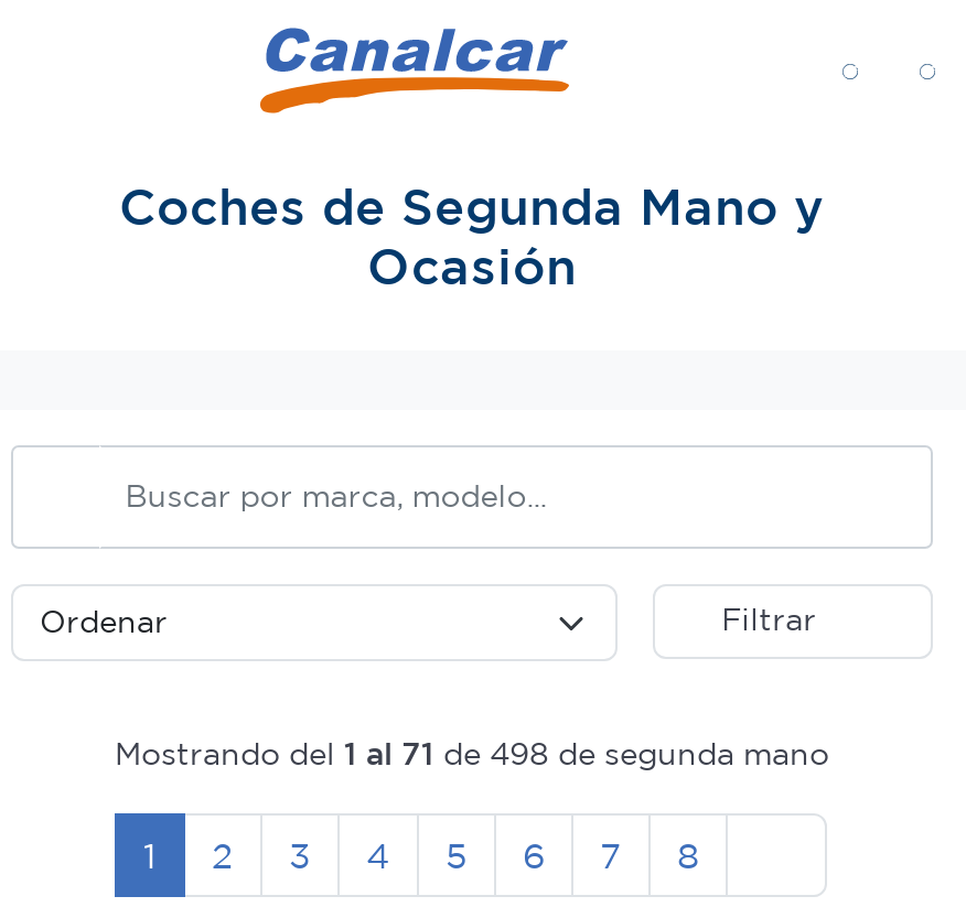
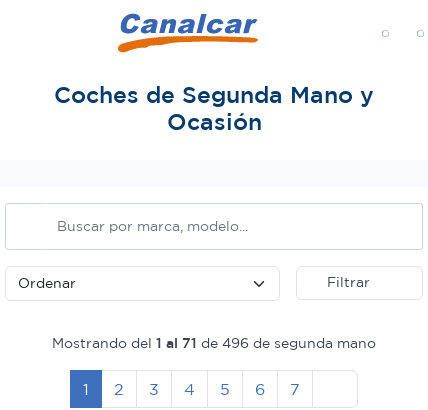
[115,736,829,772] Mostrando del 1 al 71 de 498 de segunda mano -> [52,335,376,351] Mostrando del 1 al 71 de 496 de segunda mano
[677,836,699,875] 8 -> none

